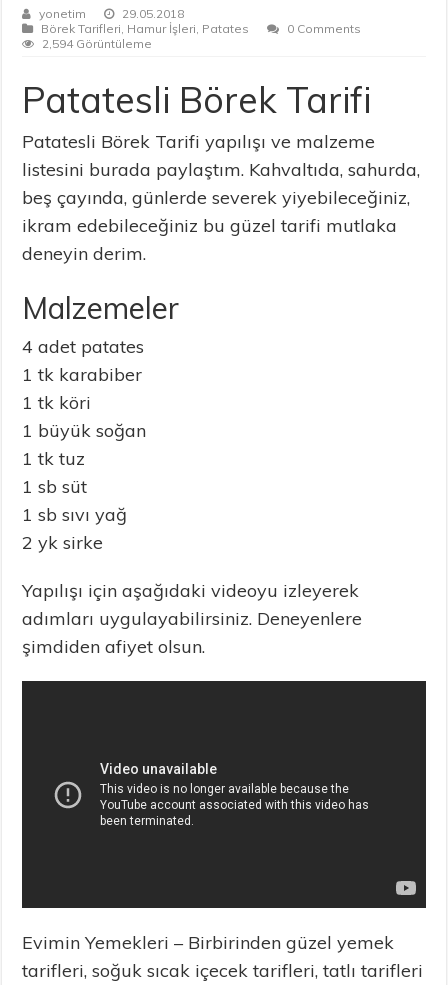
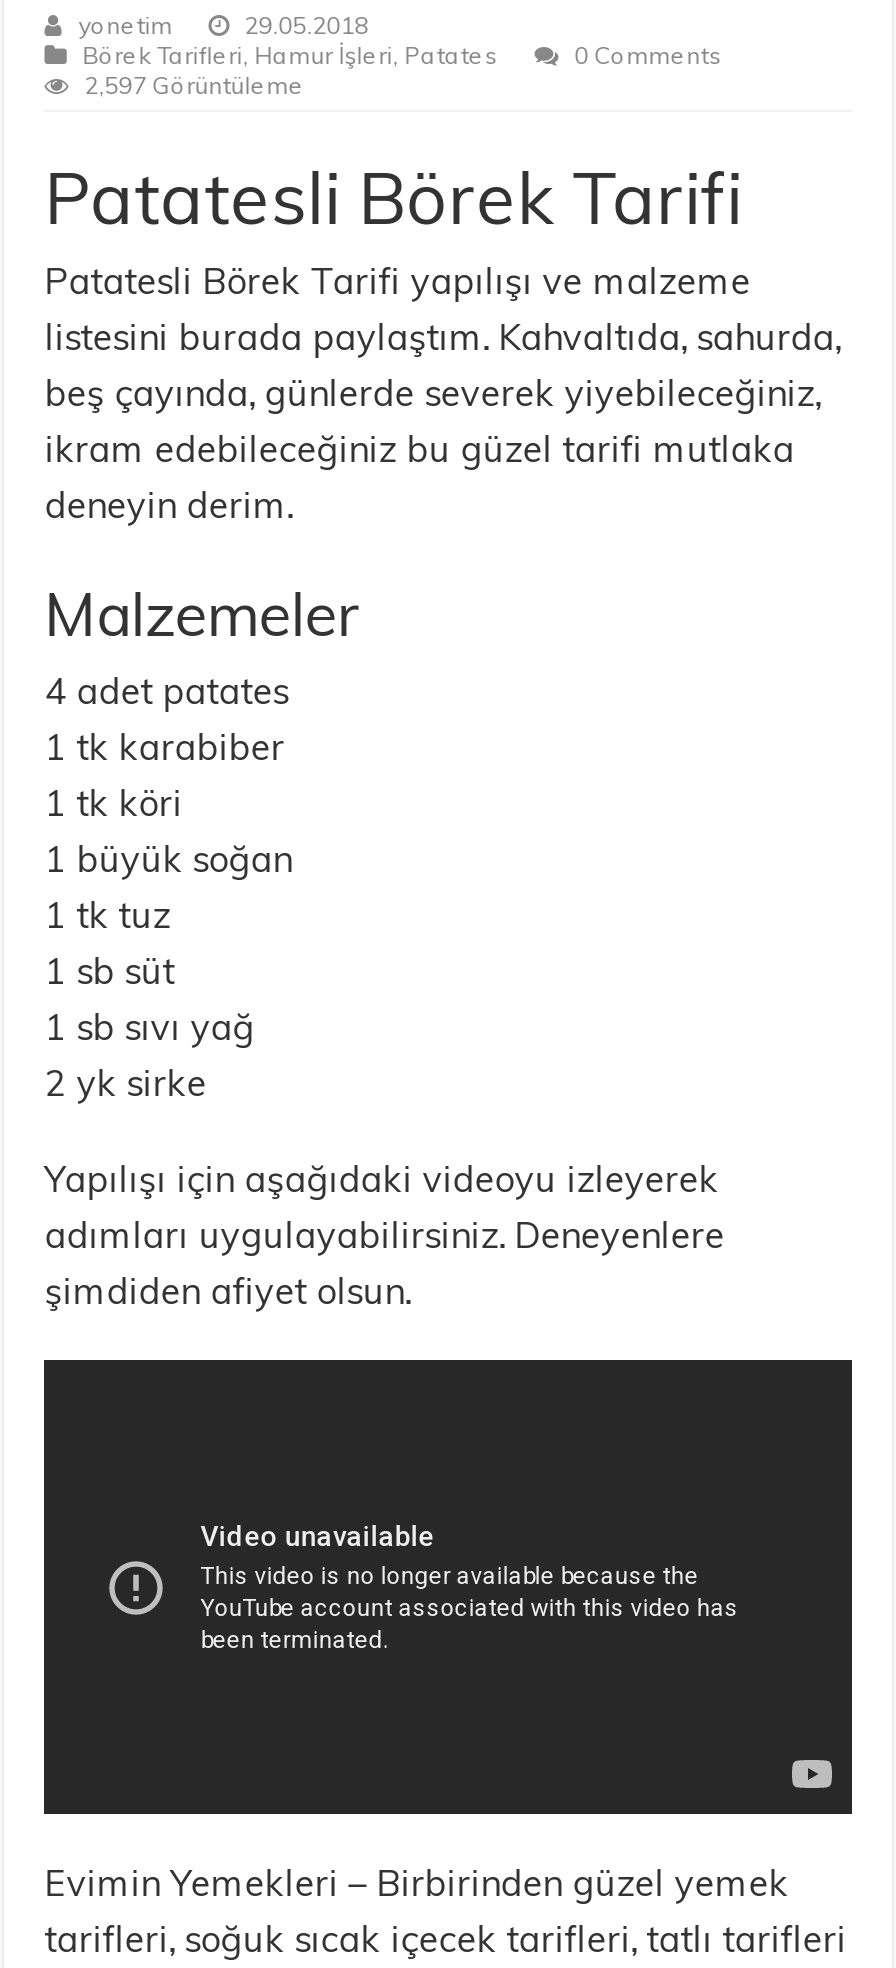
[42,36,152,51] 2,594 Görüntüleme -> [84,71,304,101] 2,597 Görüntüleme

